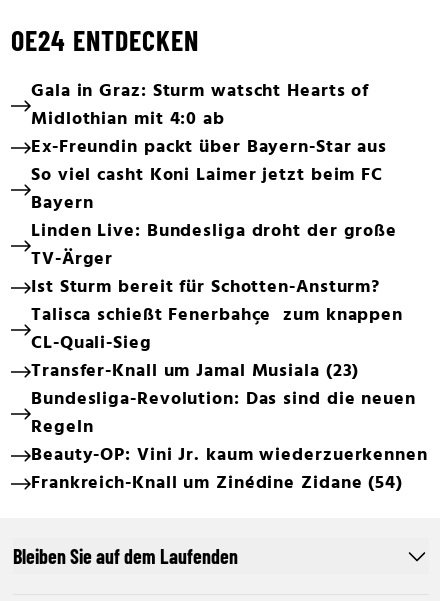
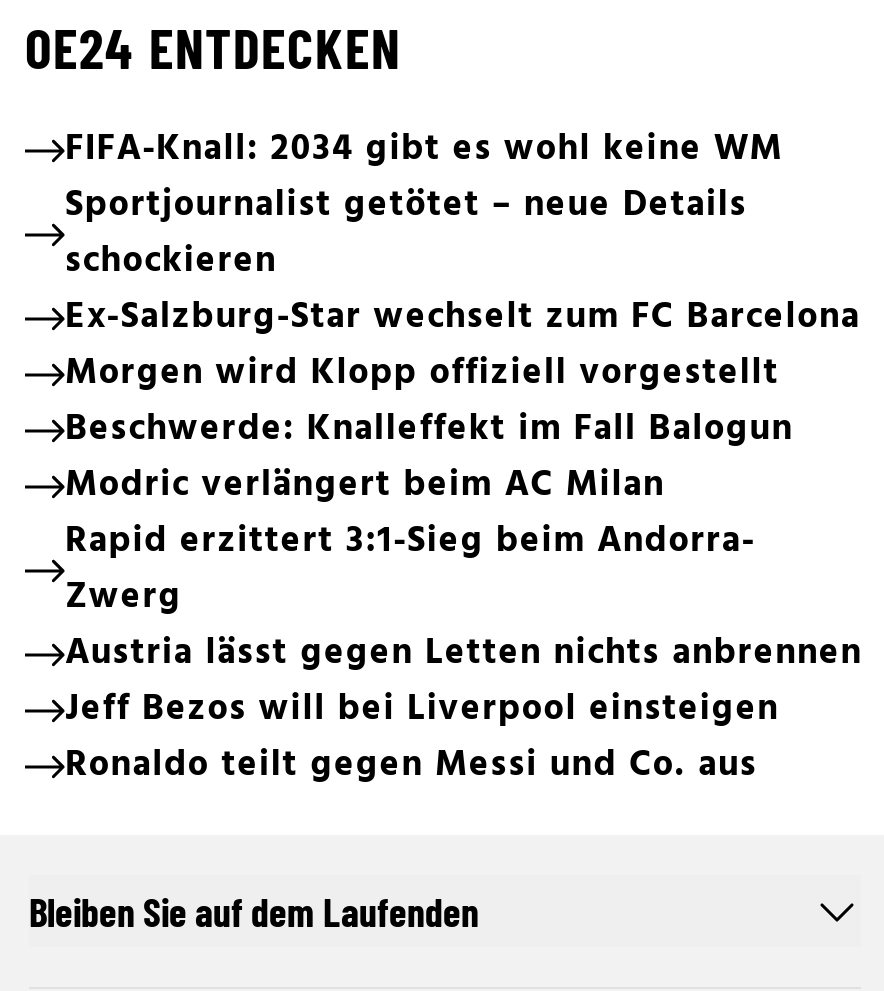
[31,77,428,498] Gala in Graz: Sturm watscht Hearts of | Midlothian mit 4:0 ab | Ex-Freundin packt über Bayern-Star aus | So viel casht Koni Laimer jetzt beim FC | Bayern | Linden Live: Bundesliga droht der große | TV-Ärger | Ist Sturm bereit für Schotten-Ansturm? | Talisca schießt Fenerbahçe zum knappen | CL-Quali-Sieg | Transfer-Knall um Jamal Musiala (23) | Bundesliga-Revolution: Das sind die neuen | Regeln | Beauty-OP: Vini Jr. kaum wiederzuerkennen | Frankreich-Knall um Zinédine Zidane (54) -> [65,121,862,795] FIFA-Knall: 2034 gibt es wohl keine WM | Sportjournalist getötet – neue Details | schockieren | Ex-Salzburg-Star wechselt zum FC Barcelona | Morgen wird Klopp offiziell vorgestellt | Beschwerde: Knalleffekt im Fall Balogun | Modric verlängert beim AC Milan | Rapid erzittert 3:1-Sieg beim Andorra- | Zwerg | Austria lässt gegen Letten nichts anbrennen | Jeff Bezos will bei Liverpool einsteigen | Ronaldo teilt gegen Messi und Co. aus

